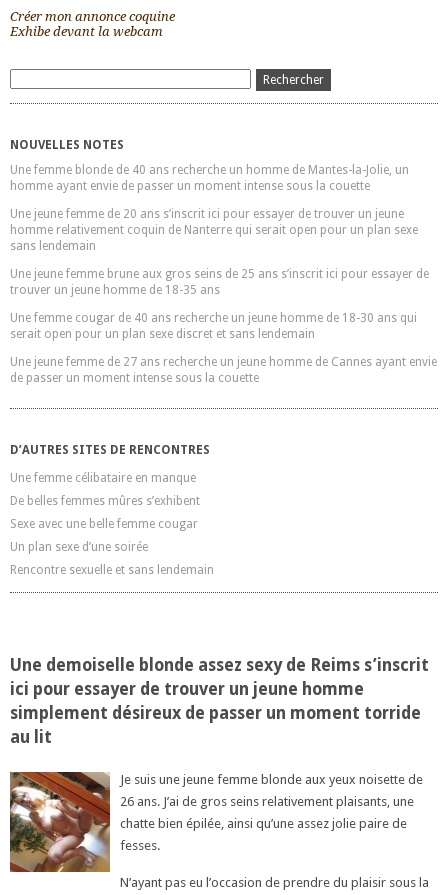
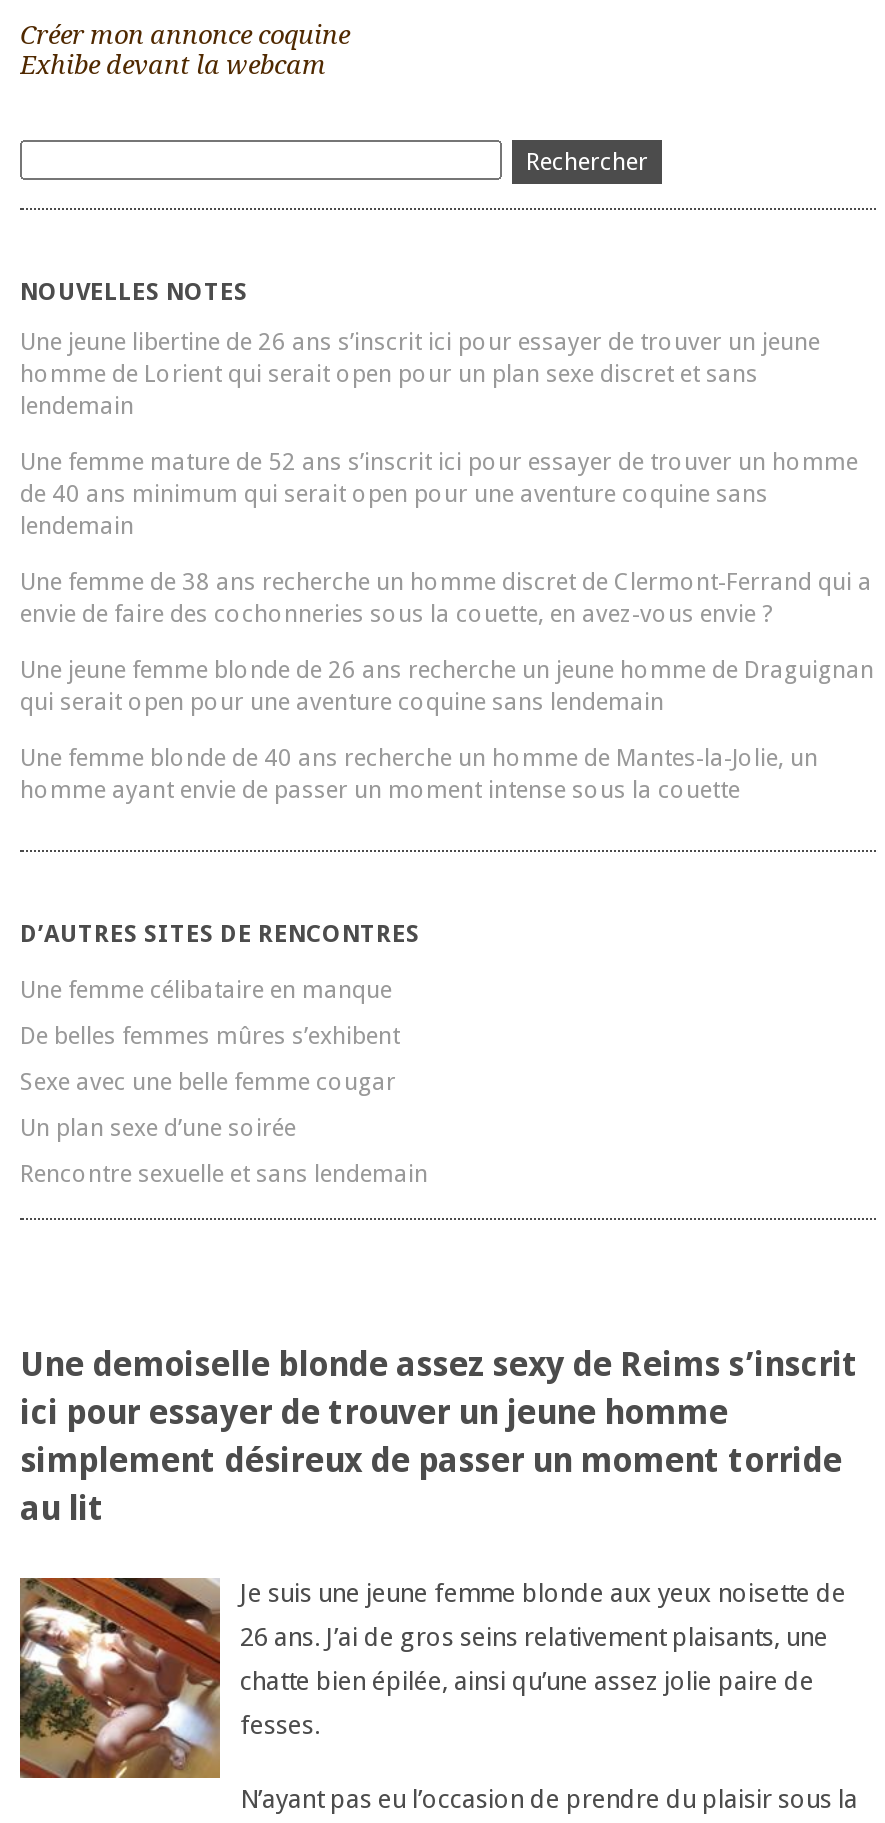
none -> [20,328,874,716] Une jeune libertine de 26 ans s’inscrit ici pour essayer de trouver un jeune | homme de Lorient qui serait open pour un plan sexe discret et sans | lendemain | Une femme mature de 52 ans s’inscrit ici pour essayer de trouver un homme | de 40 ans minimum qui serait open pour une aventure coquine sans | lendemain | Une femme de 38 ans recherche un homme discret de Clermont-Ferrand qui a | envie de faire des cochonneries sous la couette, en avez-vous envie ? | Une jeune femme blonde de 26 ans recherche un jeune homme de Draguignan | qui serait open pour une aventure coquine sans lendemain
moved [10,163,409,193] -> [20,744,818,804]: Une femme blonde de 40 ans recherche un homme de Mantes-la-Jolie, un | homme ayant envie de passer un moment intense sous la couette
[10,207,437,385] Une jeune femme de 20 ans s’inscrit ici pour essayer de trouver un jeune | homme relativement coquin de Nanterre qui serait open pour un plan sexe | sans lendemain | Une jeune femme brune aux gros seins de 25 ans s’inscrit ici pour essayer de | trouver un jeune homme de 18-35 ans | Une femme cougar de 40 ans recherche un jeune homme de 18-30 ans qui | serait open pour un plan sexe discret et sans lendemain | Une jeune femme de 27 ans recherche un jeune homme de Cannes ayant envie | de passer un moment intense sous la couette -> none

